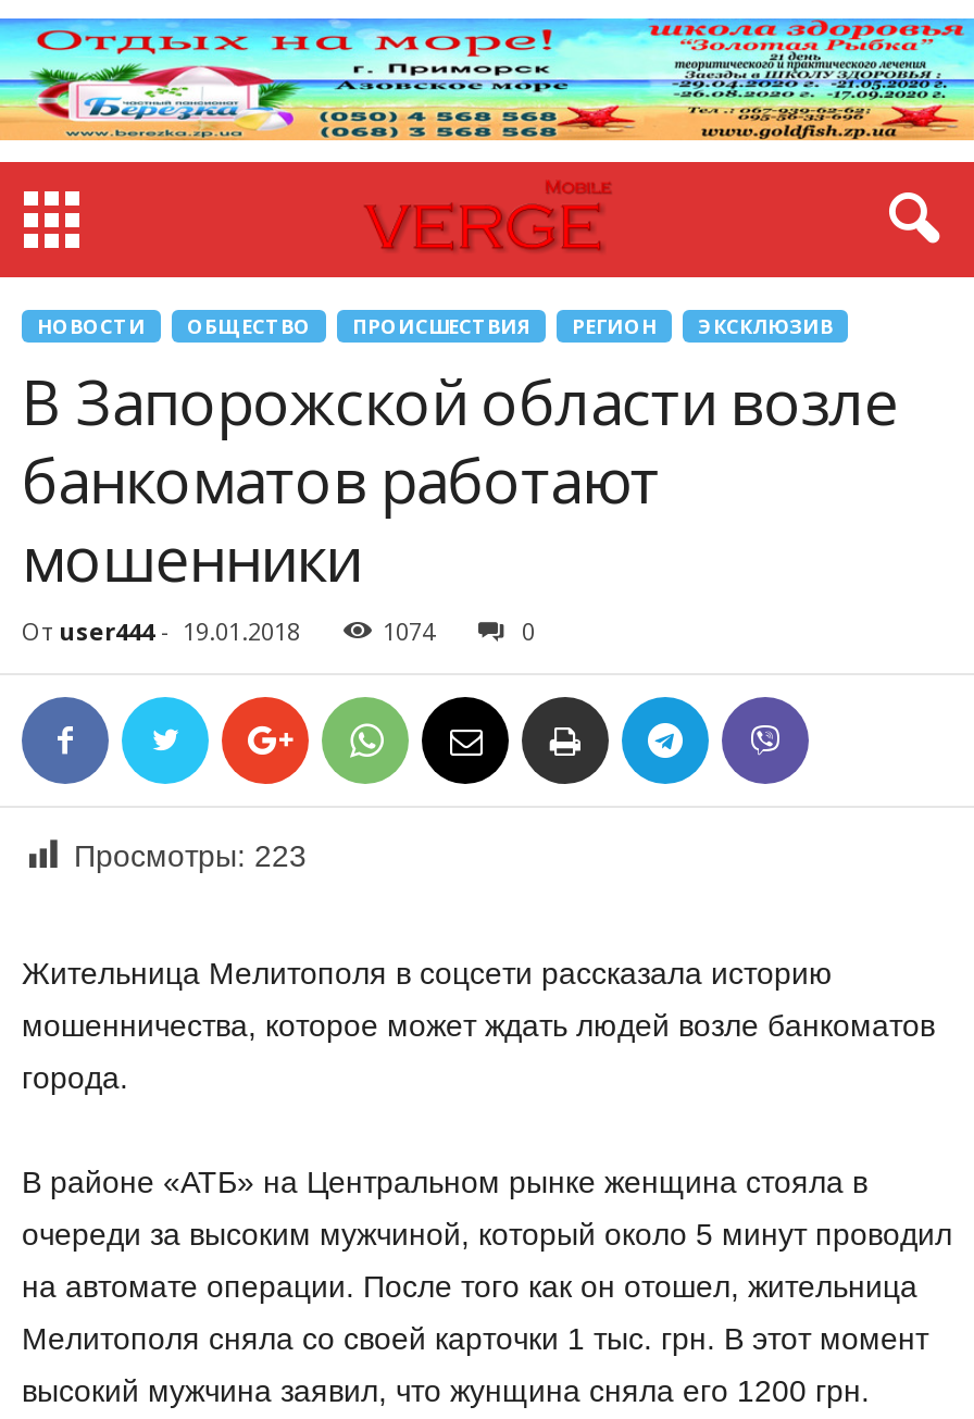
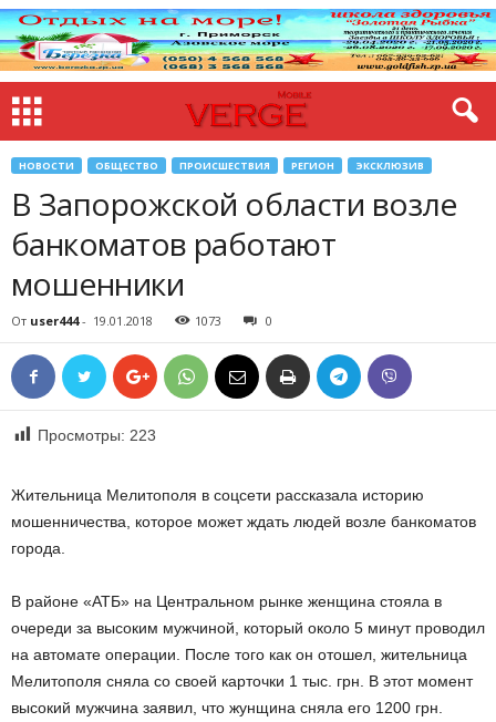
[383,614,435,647] 1074 -> [195,312,221,329] 1073

